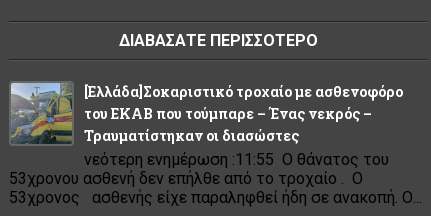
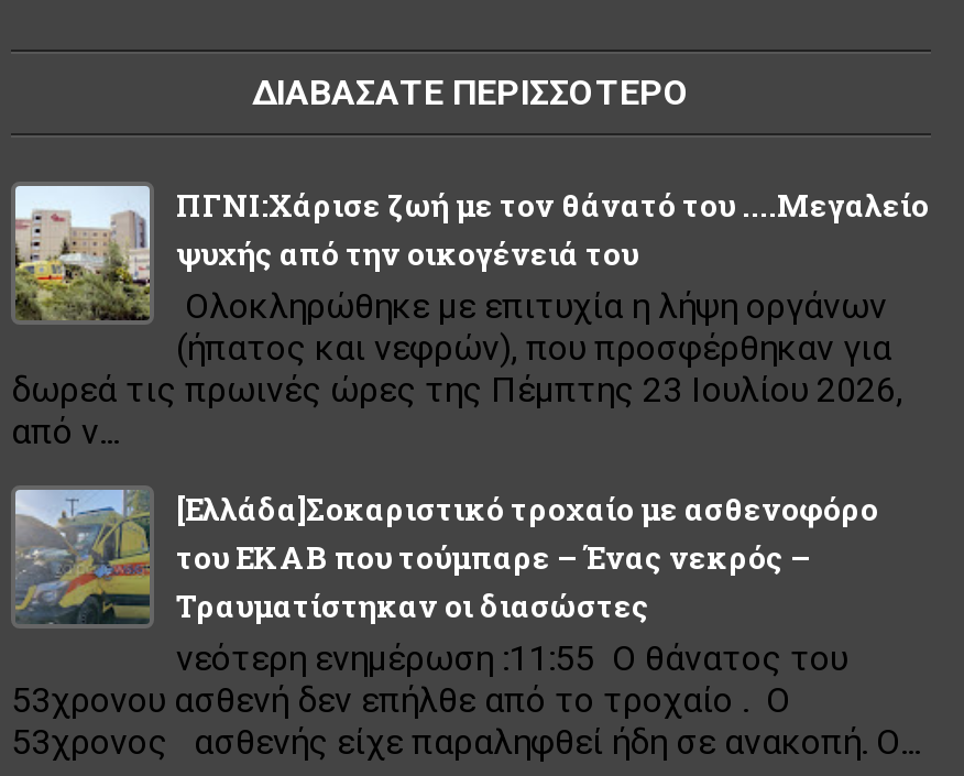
none -> [11,184,929,452] [image] | ΠΓΝΙ:Χάρισε ζωή με τον θάνατό του ....Μεγαλείο | ψυχής από την οικογένειά του | Ολοκληρώθηκε με επιτυχία η λήψη οργάνων | (ήπατος και νεφρών), που προσφέρθηκαν για | δωρεά τις πρωινές ώρες της Πέμπτης 23 Ιουλίου 2026, | από ν...

